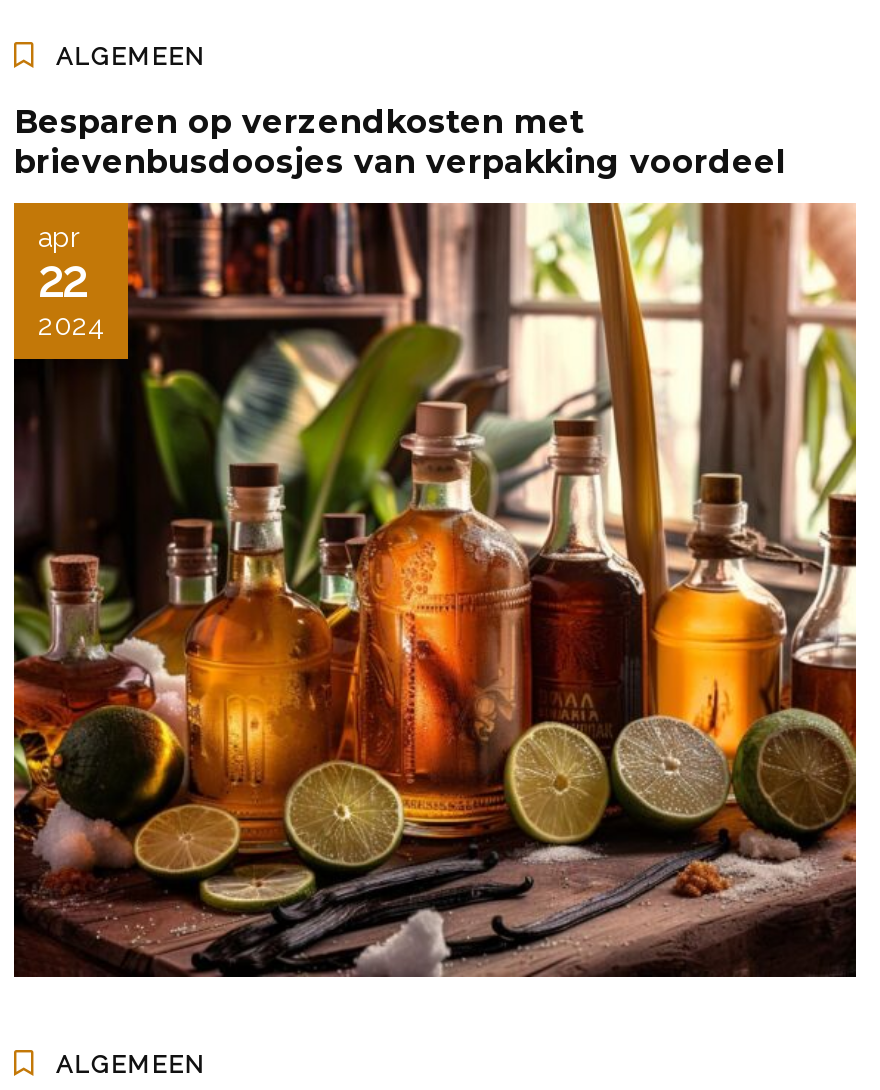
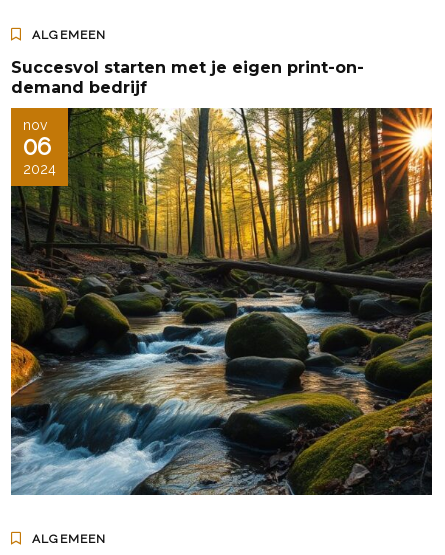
[14,103,786,181] Besparen op verzendkosten met | brievenbusdoosjes van verpakking voordeel -> [11,58,364,97] Succesvol starten met je eigen print-on- | demand bedrijf
[12,201,858,979] [image] | apr | 22 -> [10,107,433,496] [image] | nov | 06

